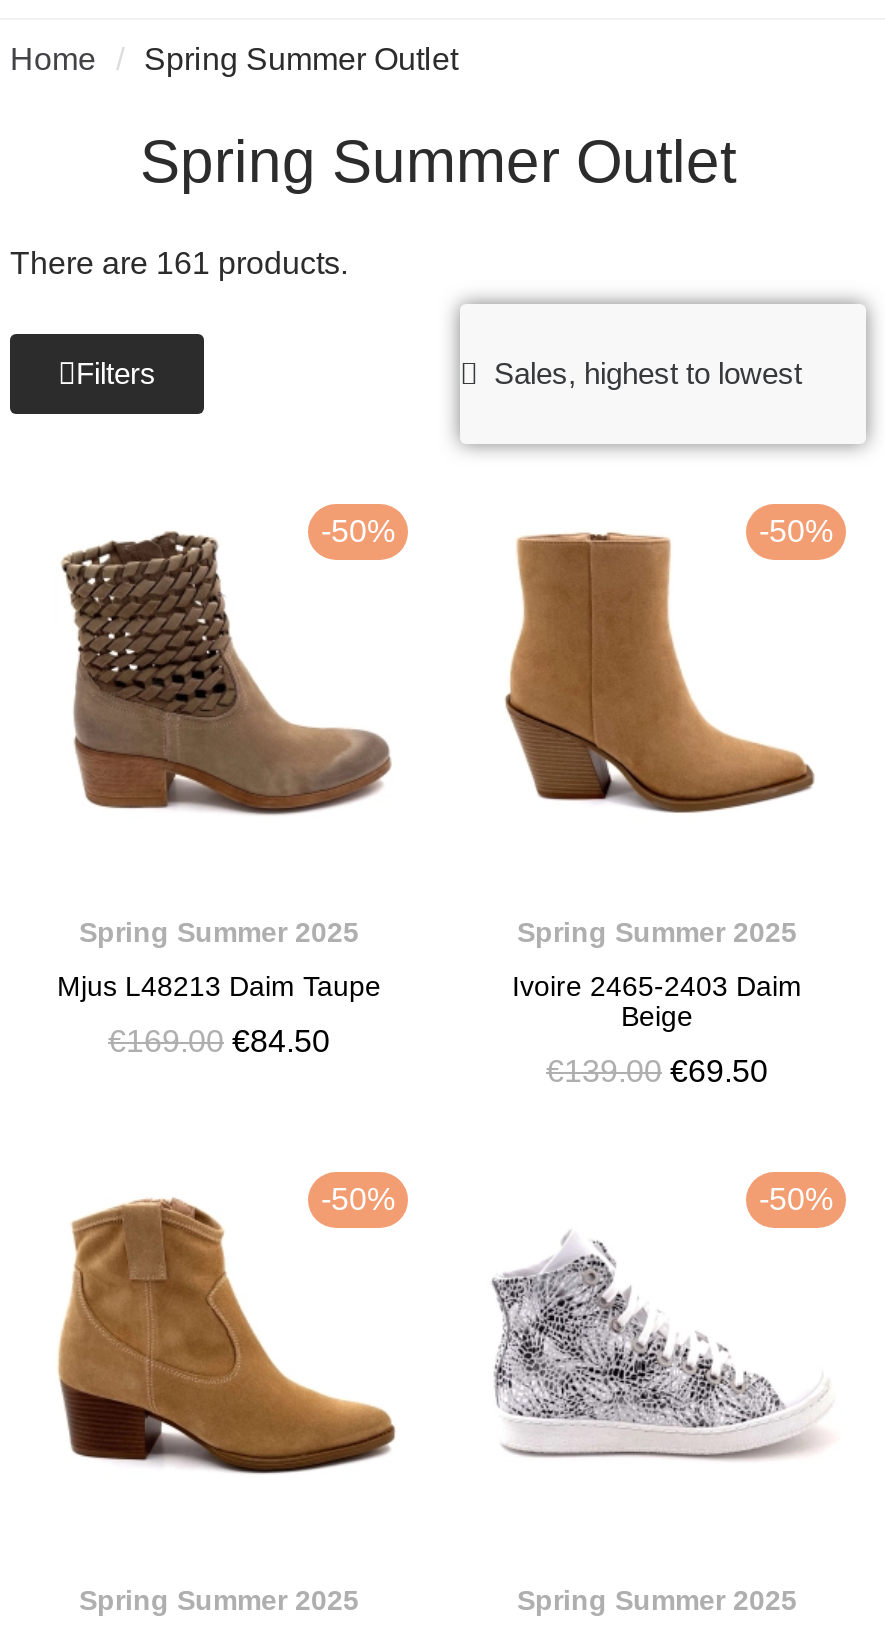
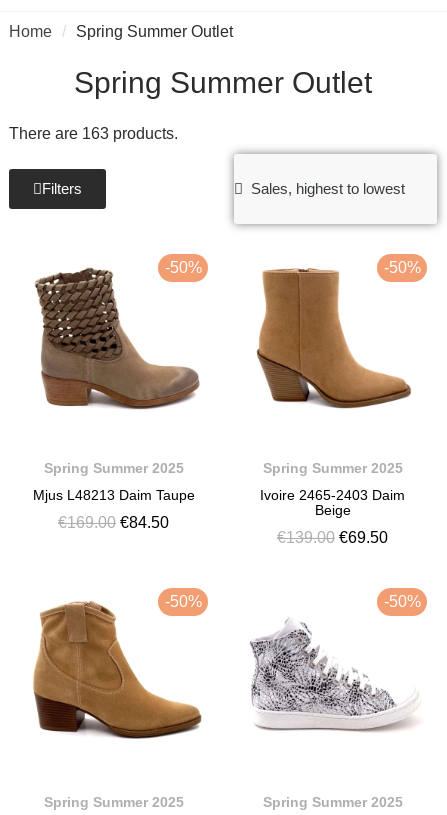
[10,245,348,279] There are 161 products. -> [9,124,178,141] There are 163 products.

